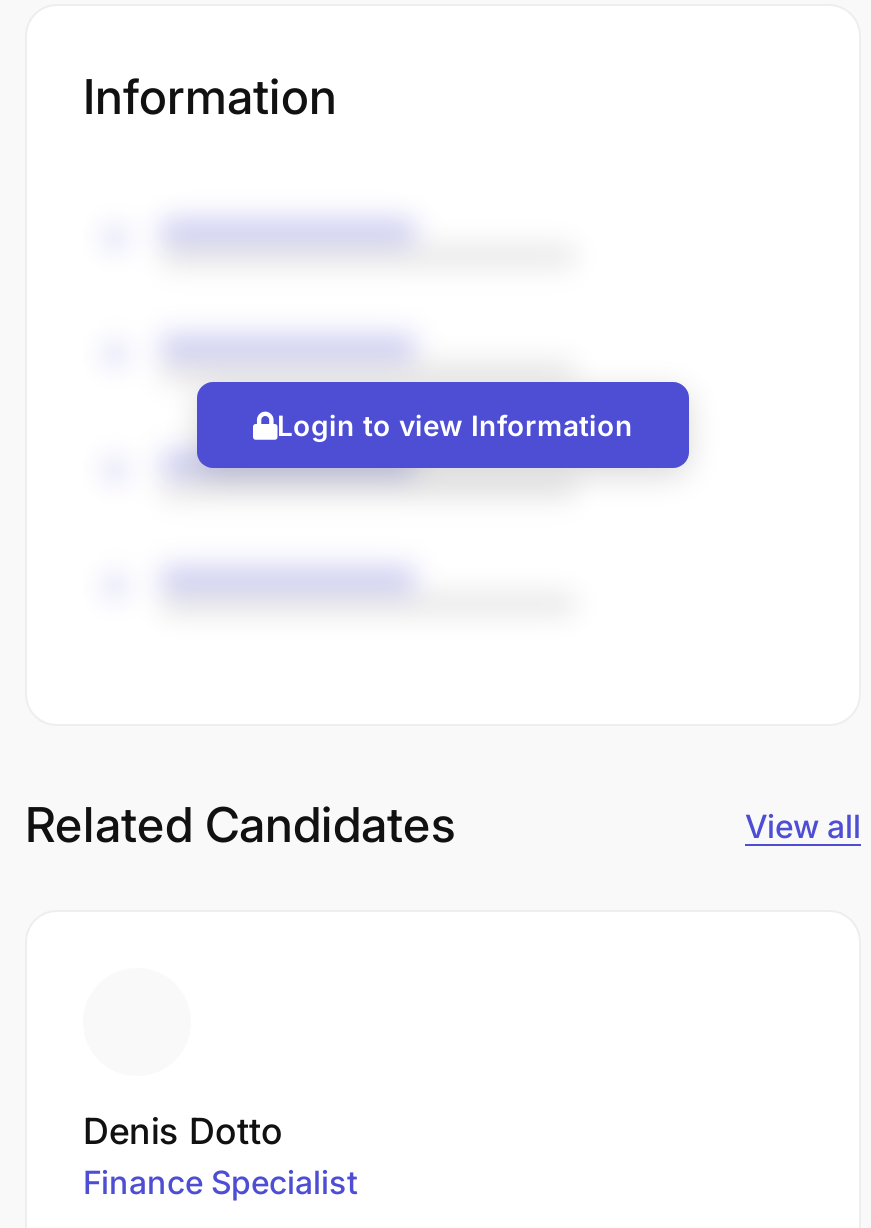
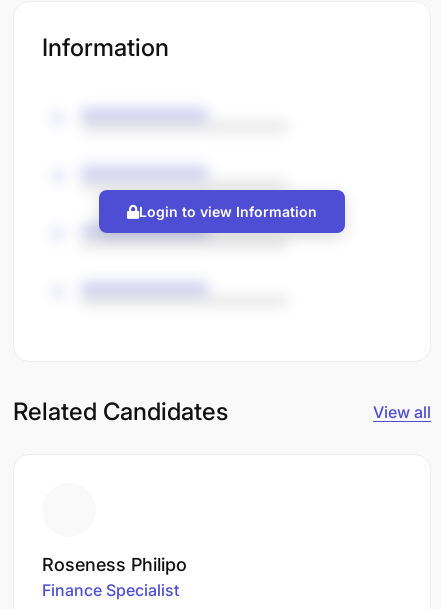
[83,1110,283,1152] Denis Dotto -> [42,554,187,575] Roseness Philipo

